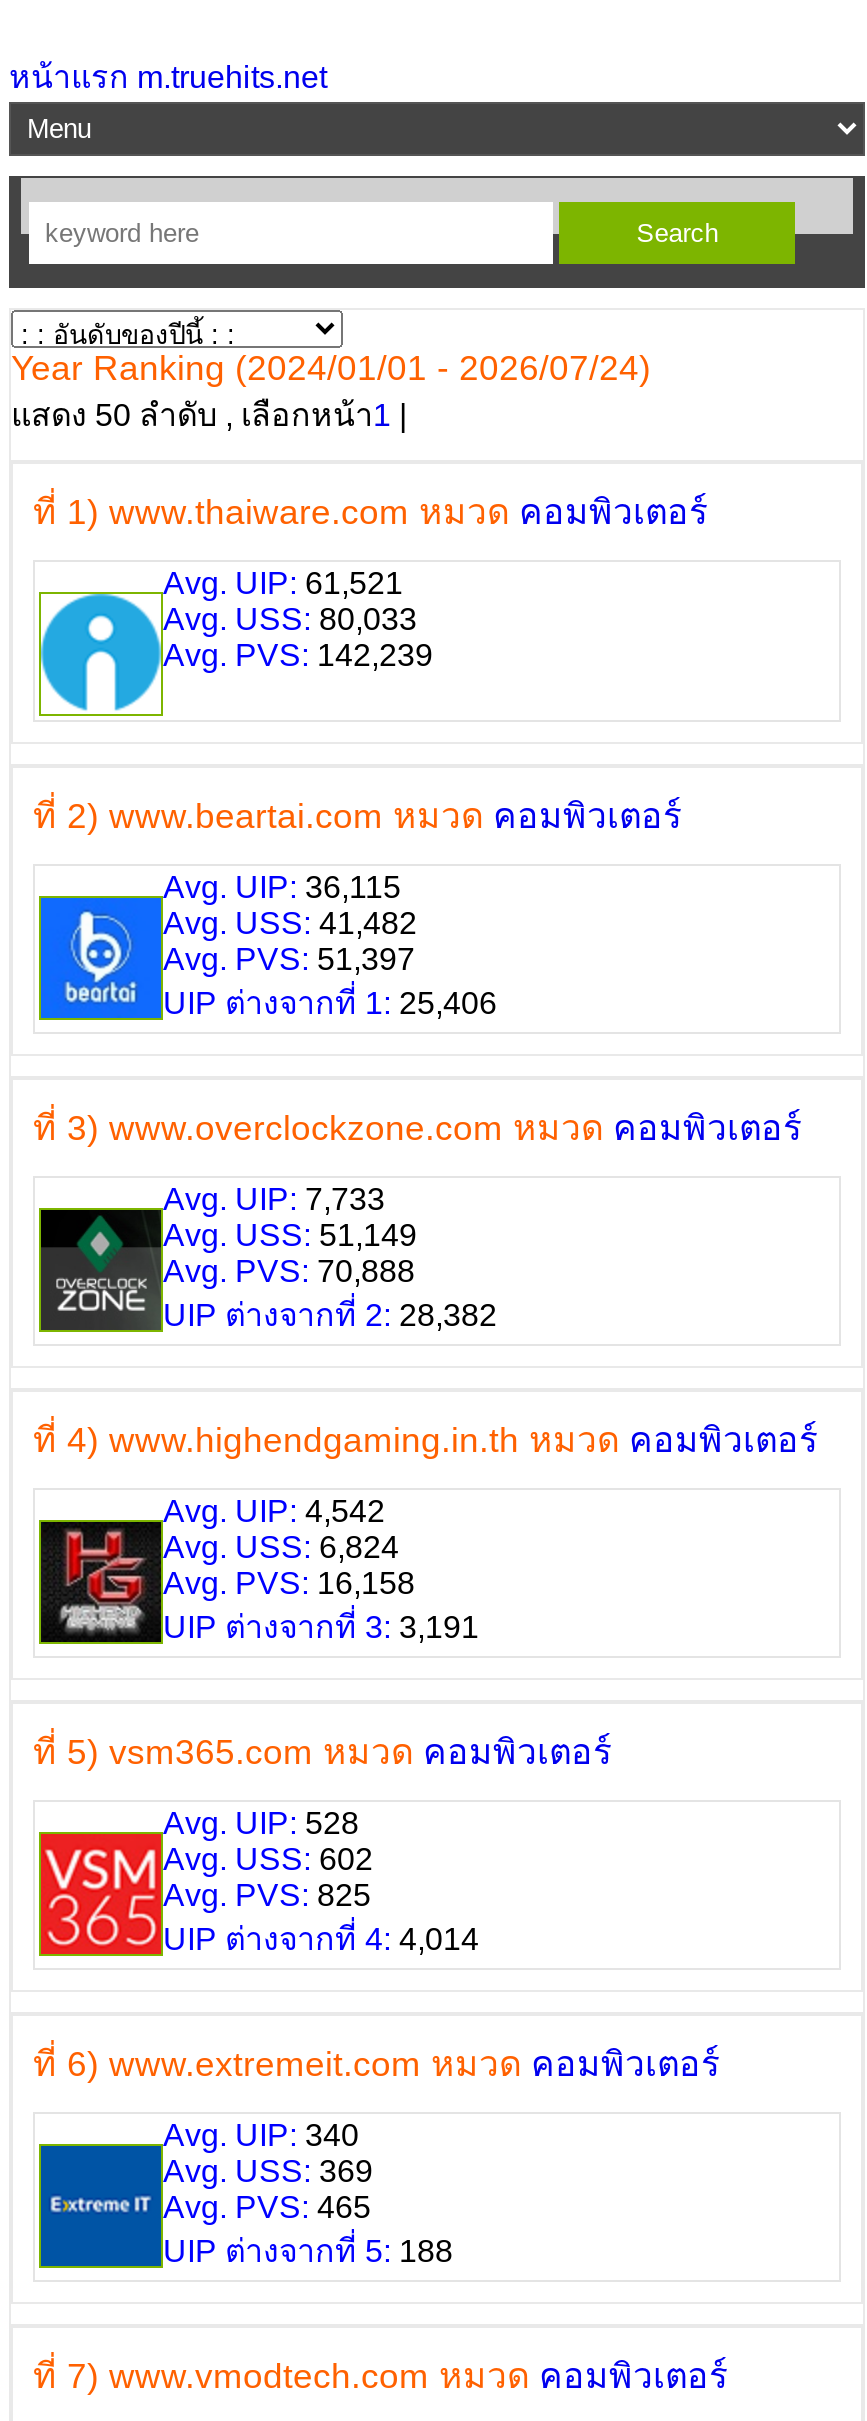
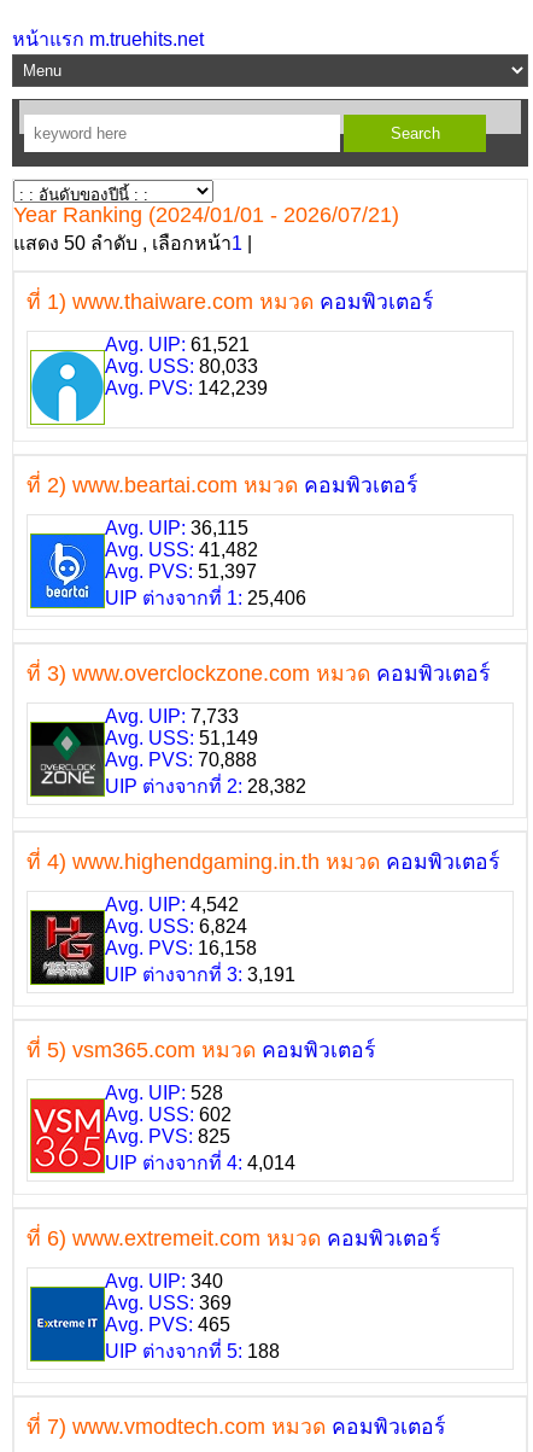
[11,348,651,388] Year Ranking (2024/01/01 - 2026/07/24) -> [13,203,399,227] Year Ranking (2024/01/01 - 2026/07/21)

